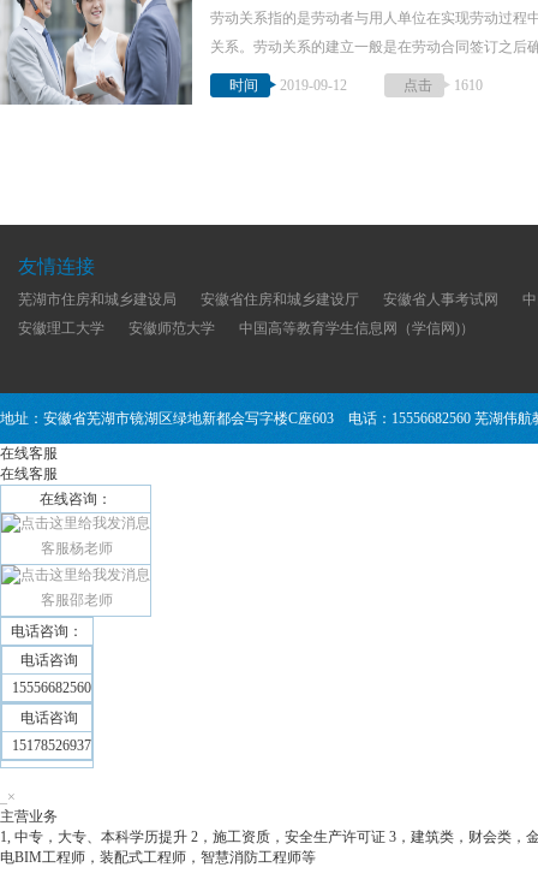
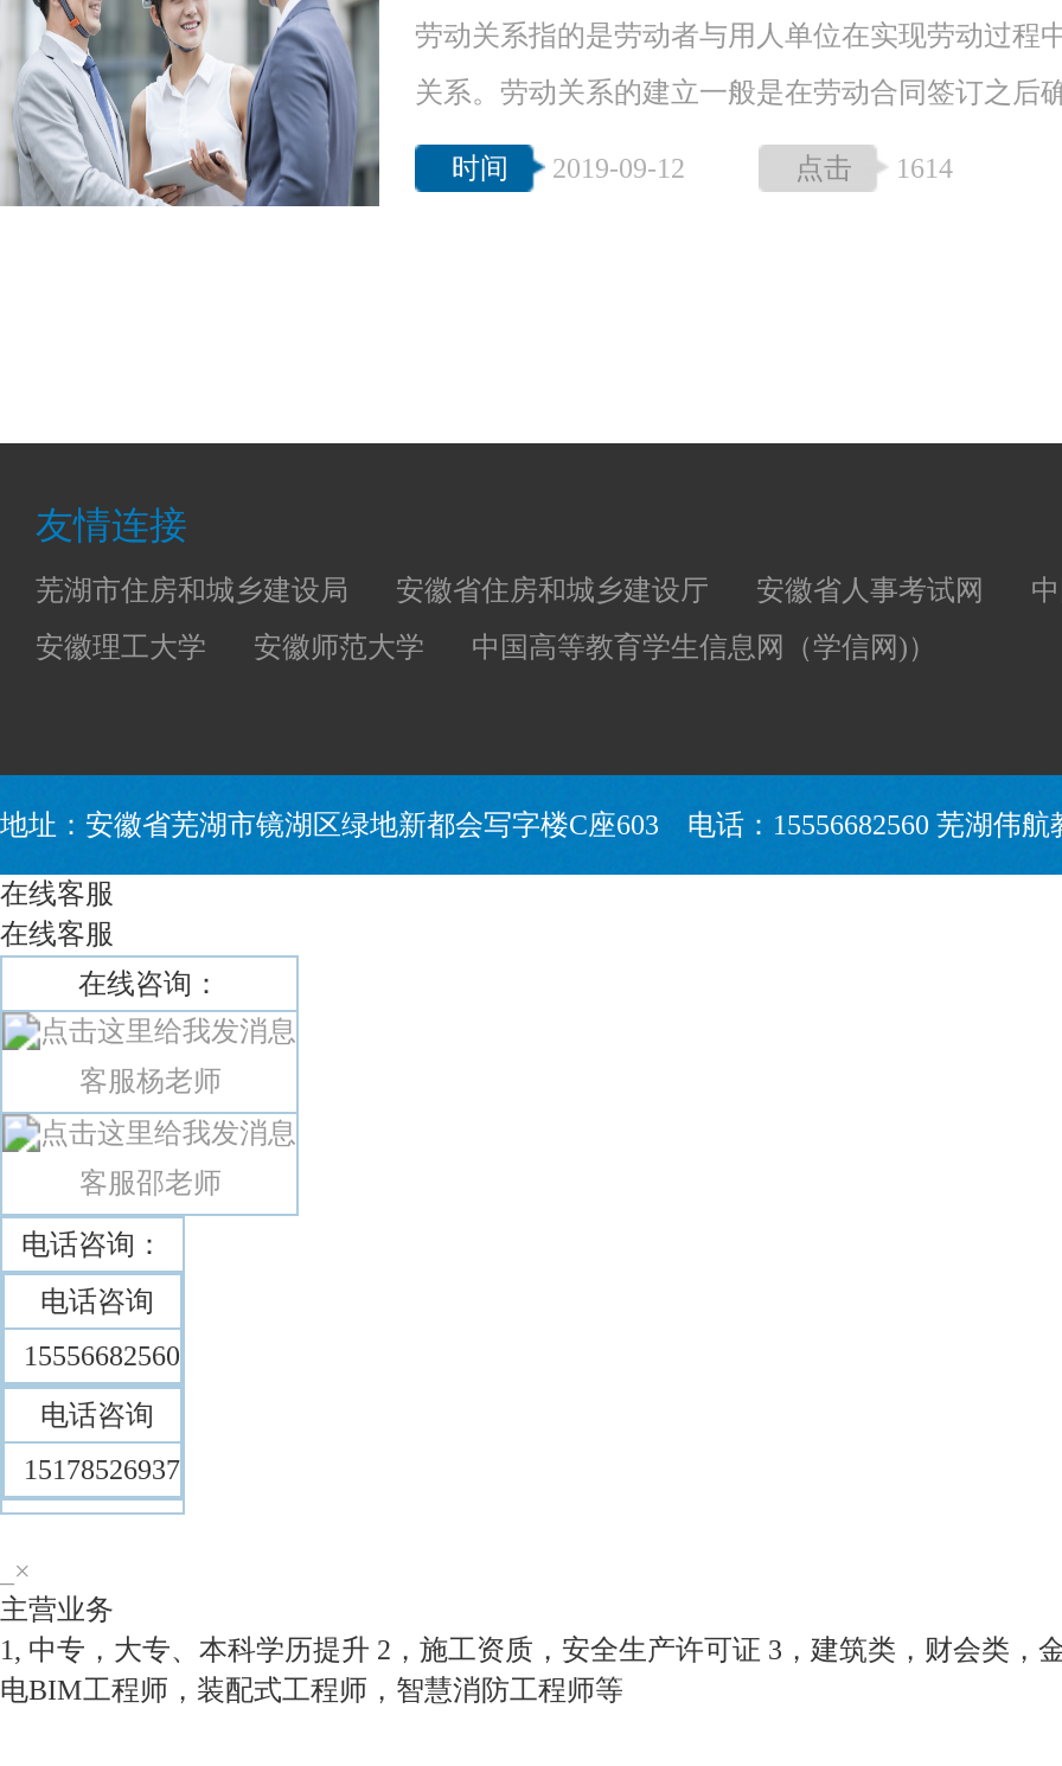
[450,77,483,94] 1610 -> [889,152,953,185] 1614

